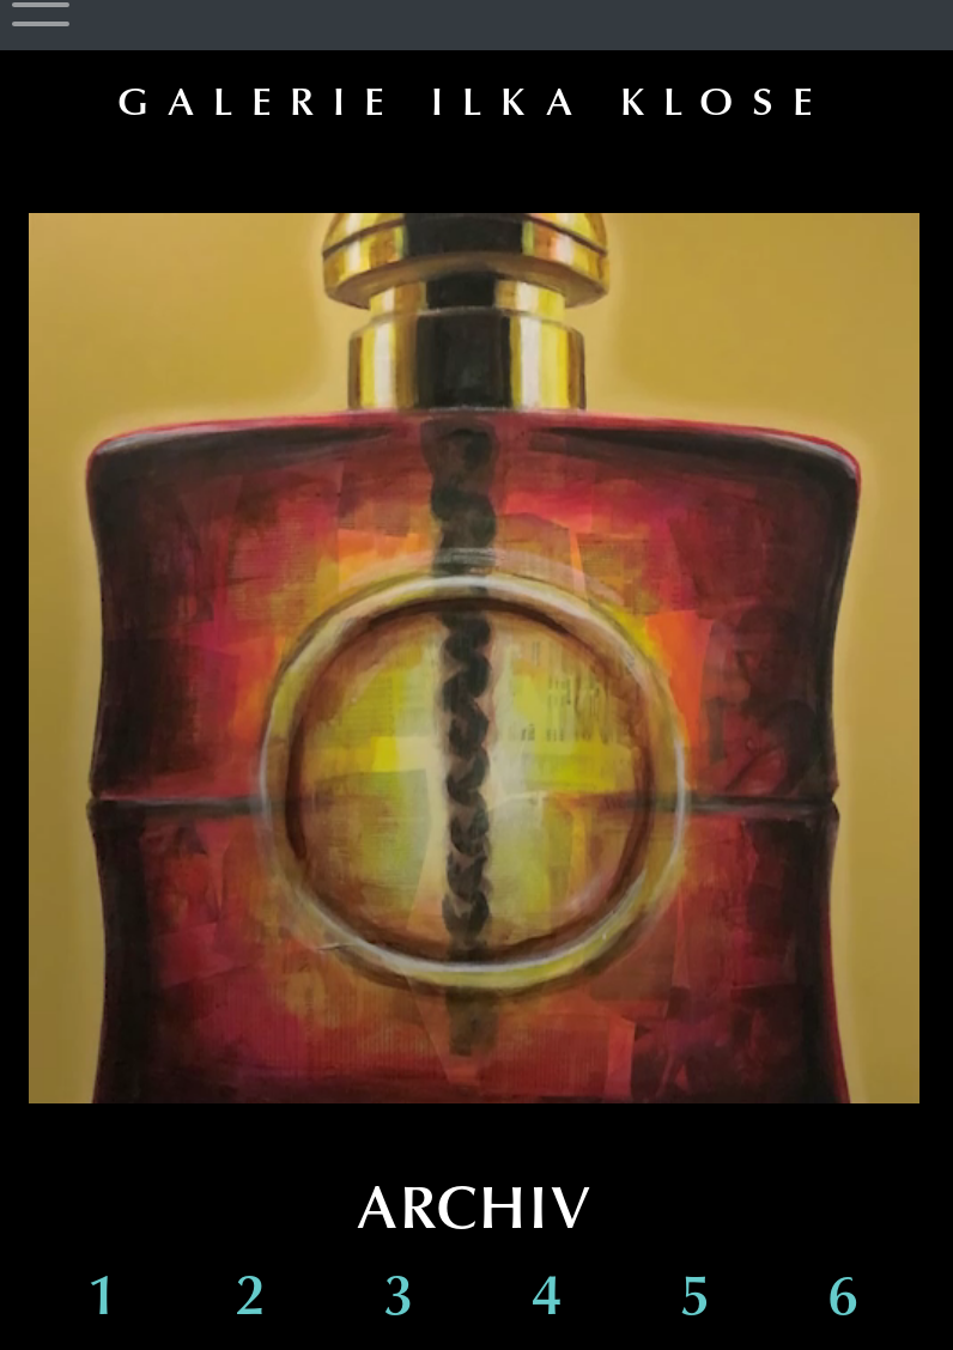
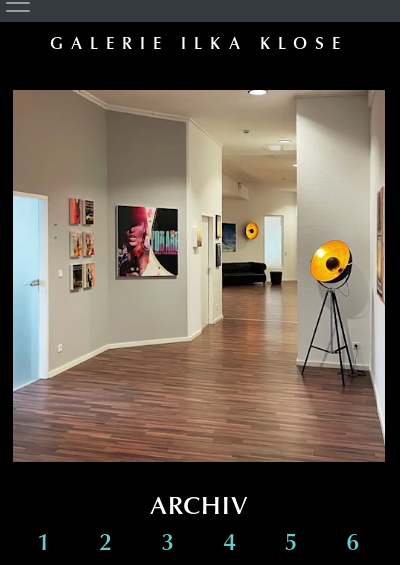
[26,211,922,1103] [image] -> [12,89,386,462] [image]

